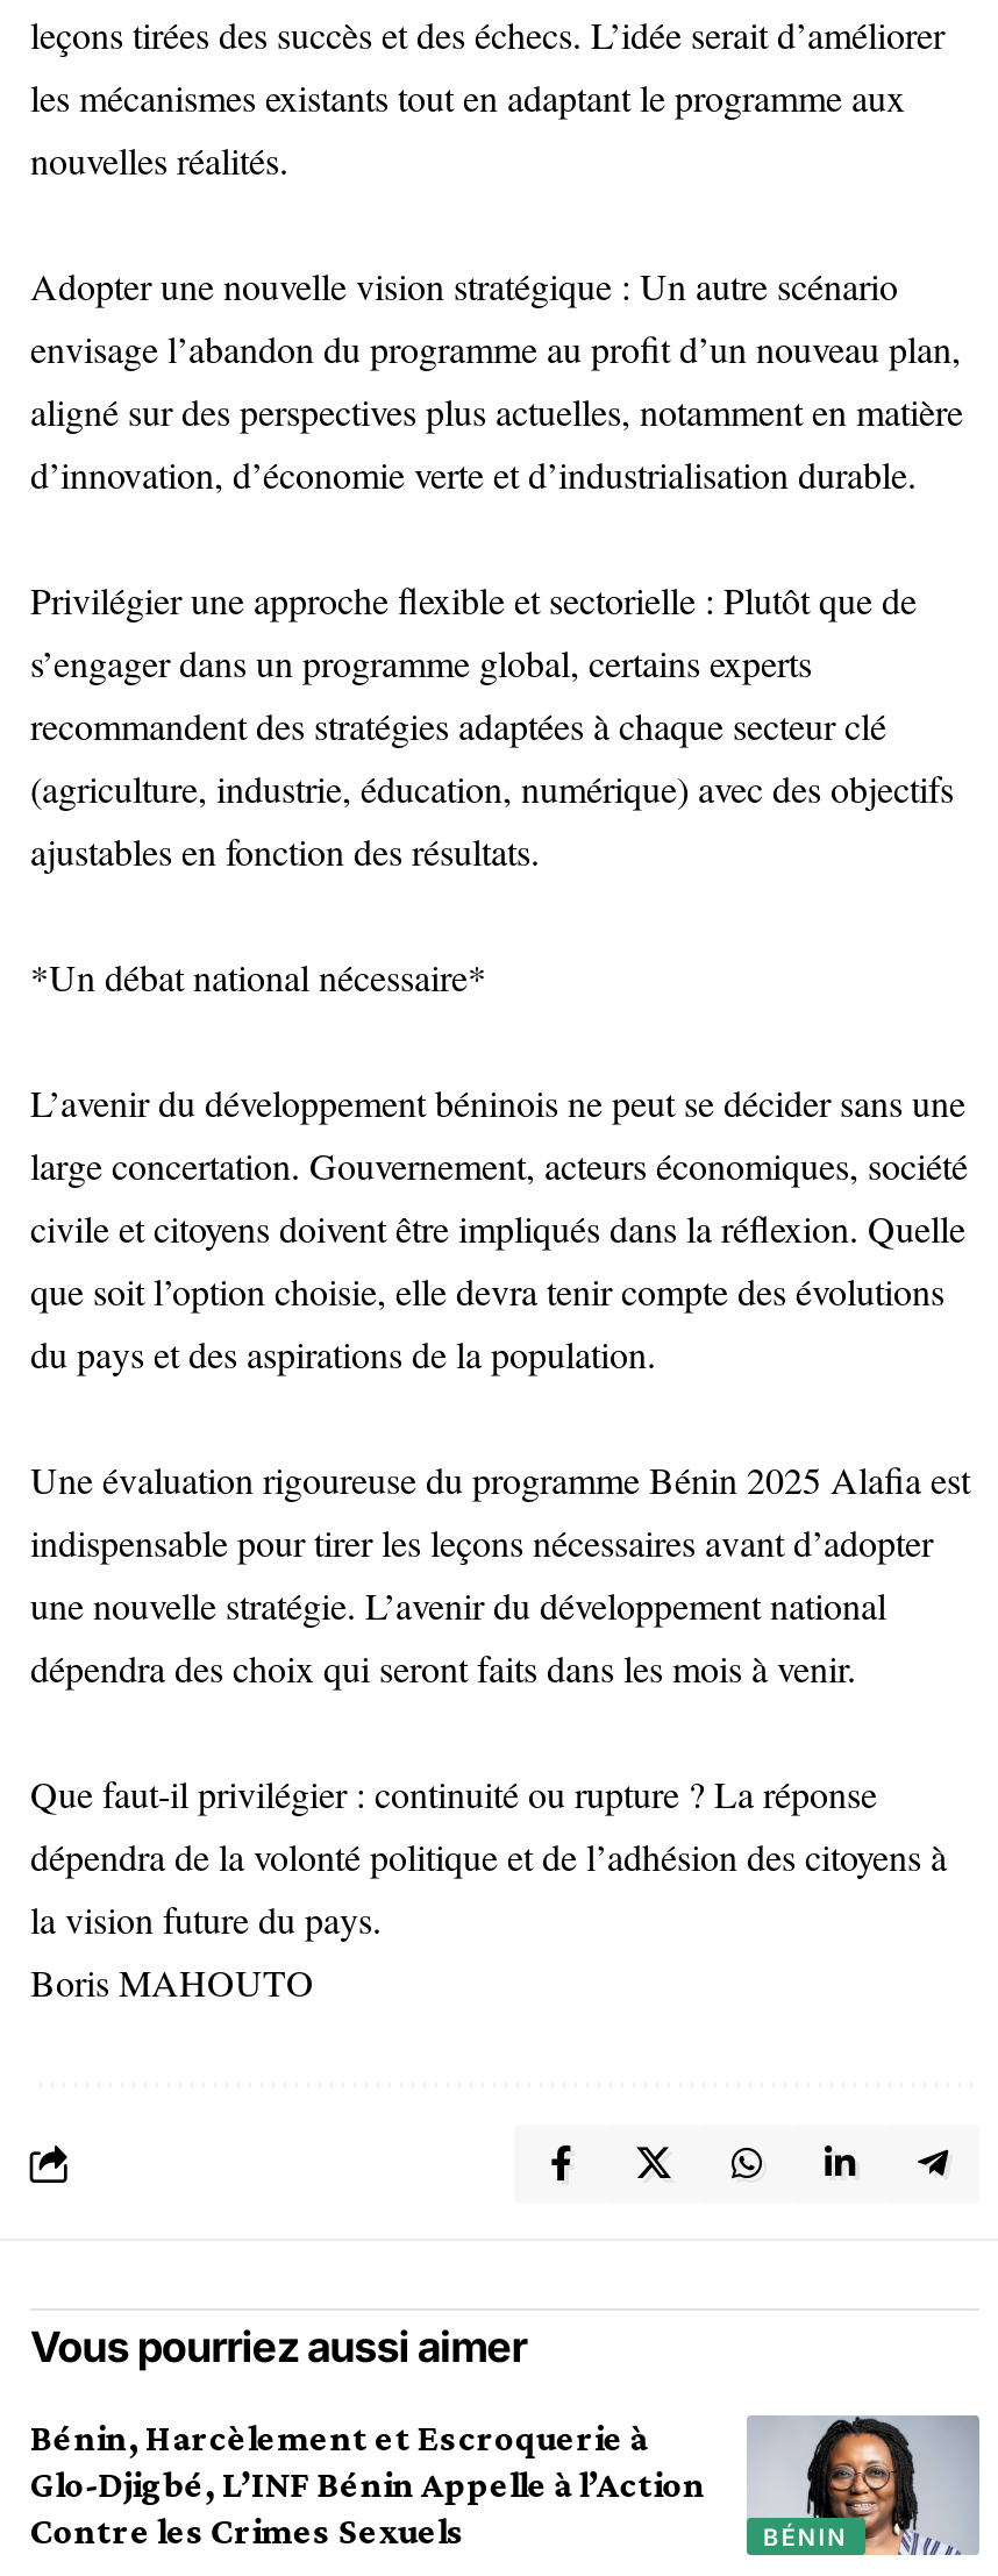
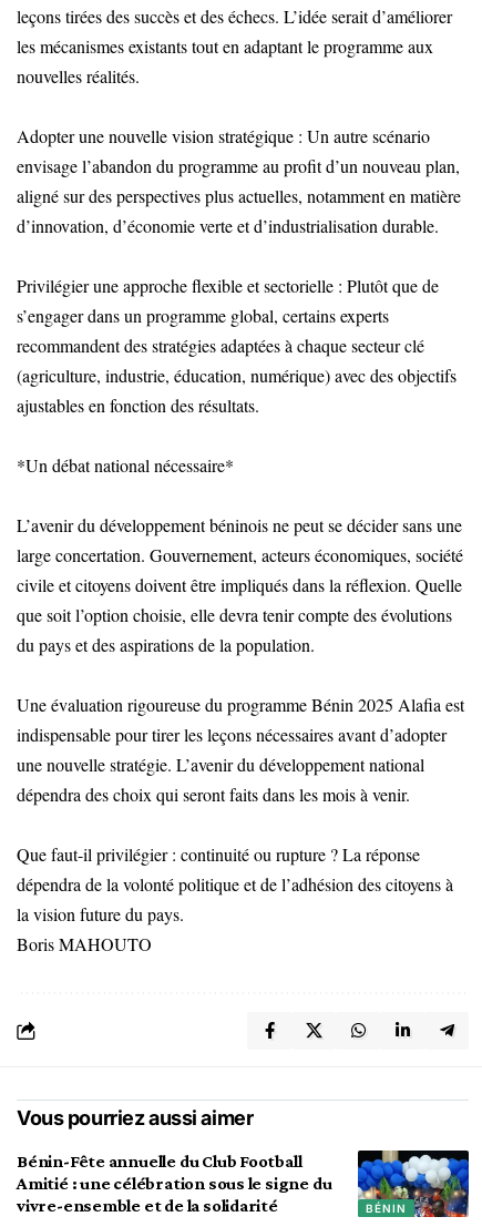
[30,2415,979,2557] [image] | Bénin, Harcèlement et Escroquerie à | Glo-Djigbé, L’INF Bénin Appelle à l’Action | Contre les Crimes Sexuels -> [17,1149,470,1218] [image] | Bénin-Fête annuelle du Club Football | Amitié : une célébration sous le signe du | vivre-ensemble et de la solidarité

